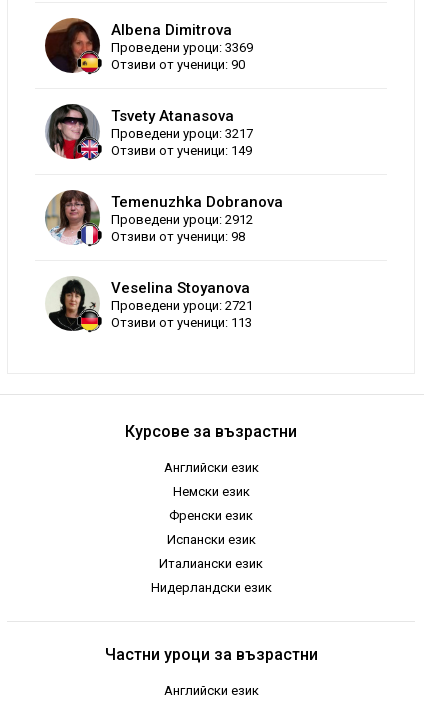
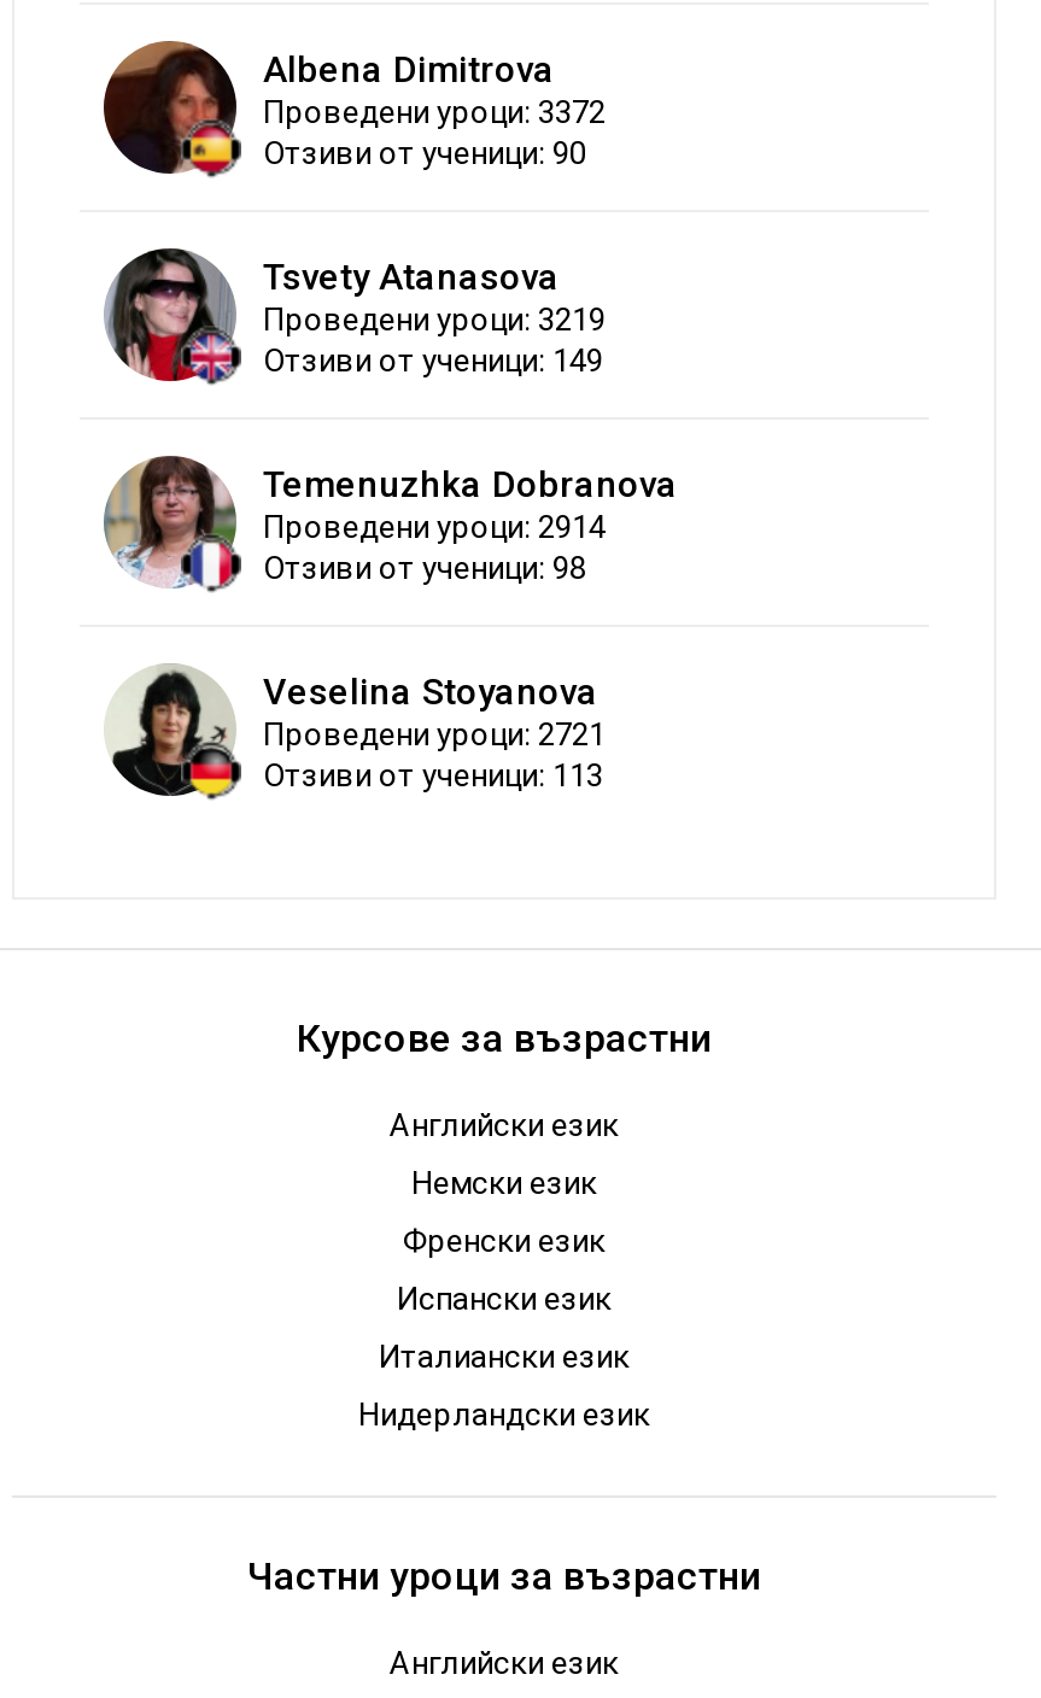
[111,39,253,54] Проведени уроци: 3369 -> [263,93,606,129] Проведени уроци: 3372
[111,125,253,140] Проведени уроци: 3217 -> [263,300,606,336] Проведени уроци: 3219
[111,211,253,226] Проведени уроци: 2912 -> [263,508,606,544] Проведени уроци: 2914

